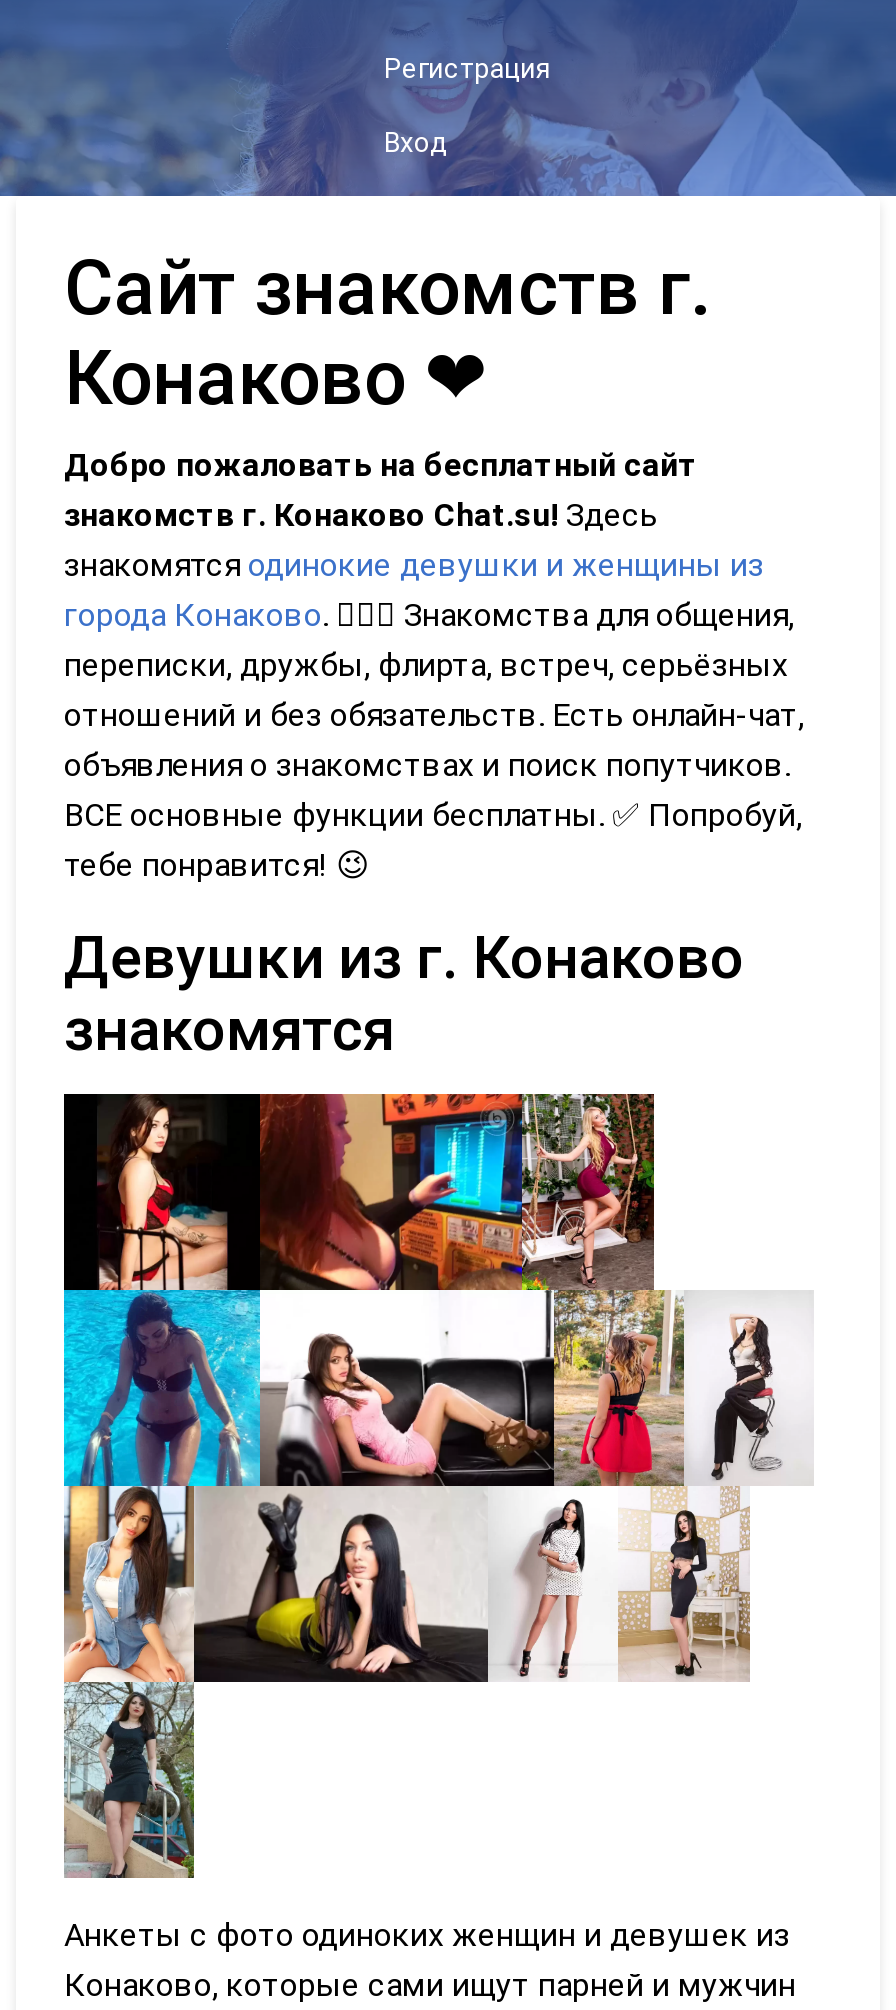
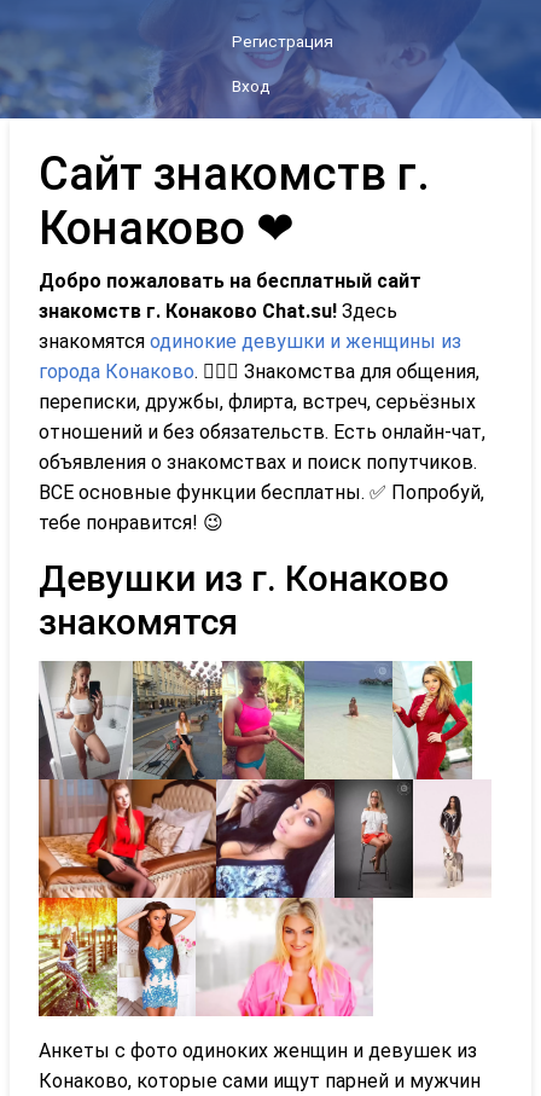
[62,1092,780,1878] [image] -> [37,660,473,1017] [image]

